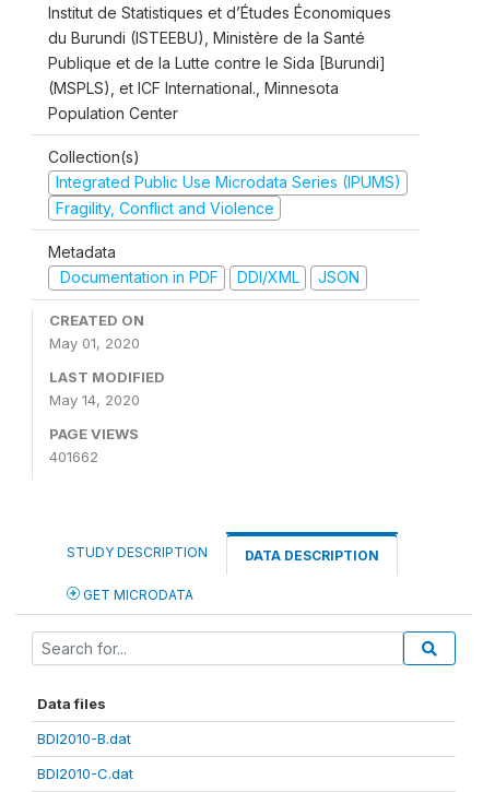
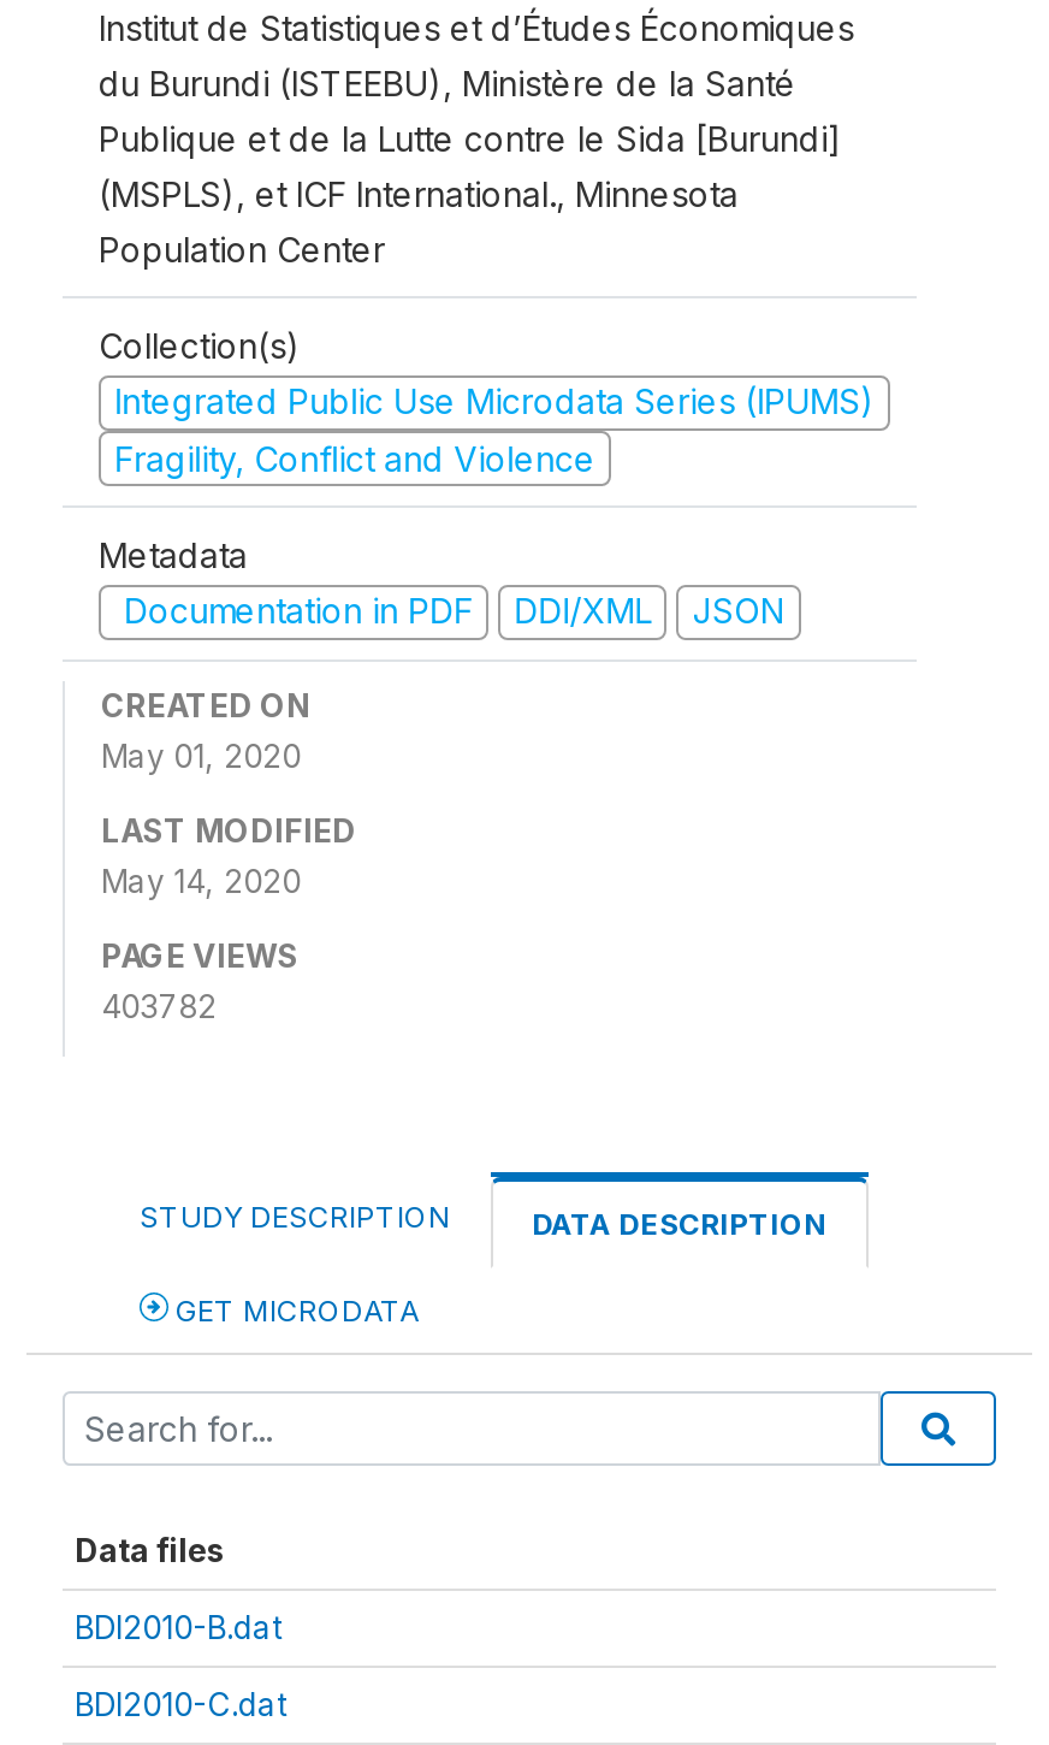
[49,447,98,465] 401662 -> [101,986,217,1024] 403782

